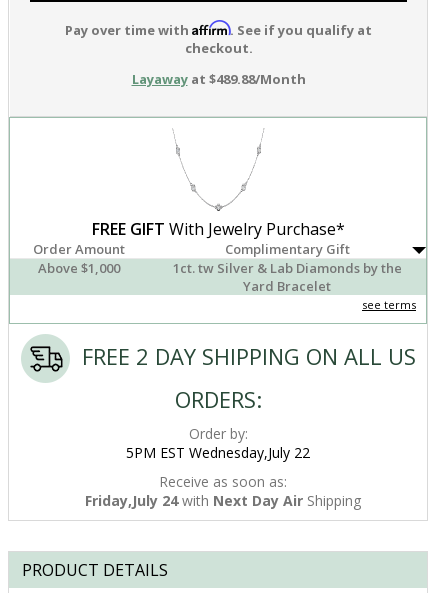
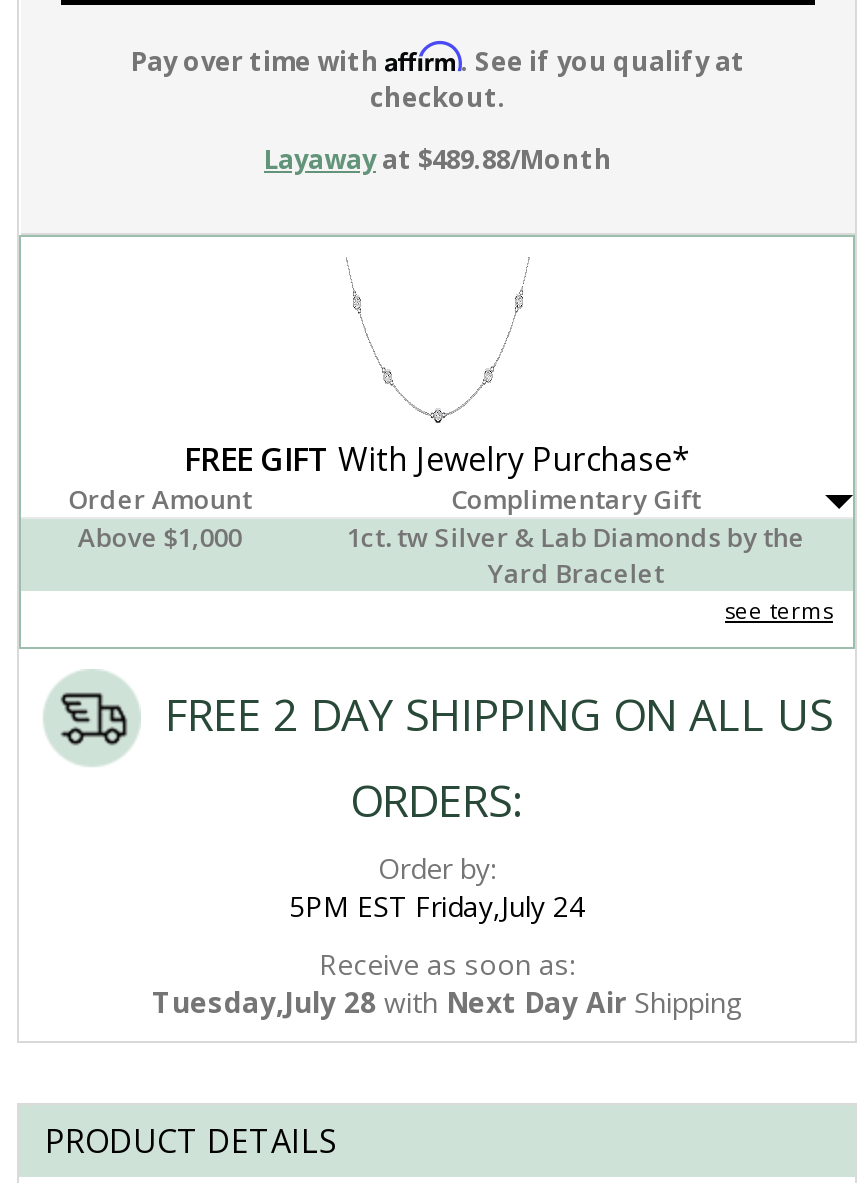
[126,443,310,462] 5PM EST Wednesday,July 22 -> [289,887,585,925] 5PM EST Friday,July 24
[85,491,361,510] Friday,July 24 with Next Day Air Shipping -> [152,983,742,1021] Tuesday,July 28 with Next Day Air Shipping

